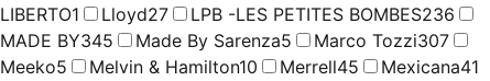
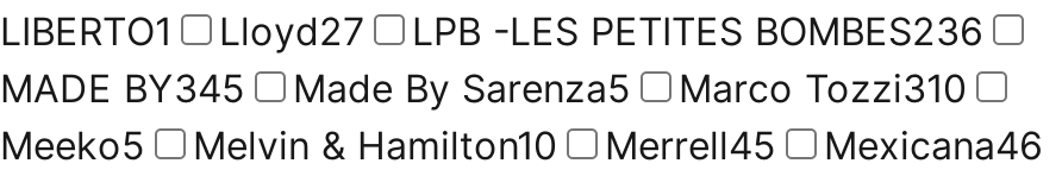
[0,29,449,51] MADE BY345 Made By Sarenza5 Marco Tozzi307 -> [0,64,967,112] MADE BY345 Made By Sarenza5 Marco Tozzi310
[0,56,479,78] Meeko5 Melvin & Hamilton10 Merrell45 Mexicana41 -> [0,121,1043,169] Meeko5 Melvin & Hamilton10 Merrell45 Mexicana46

